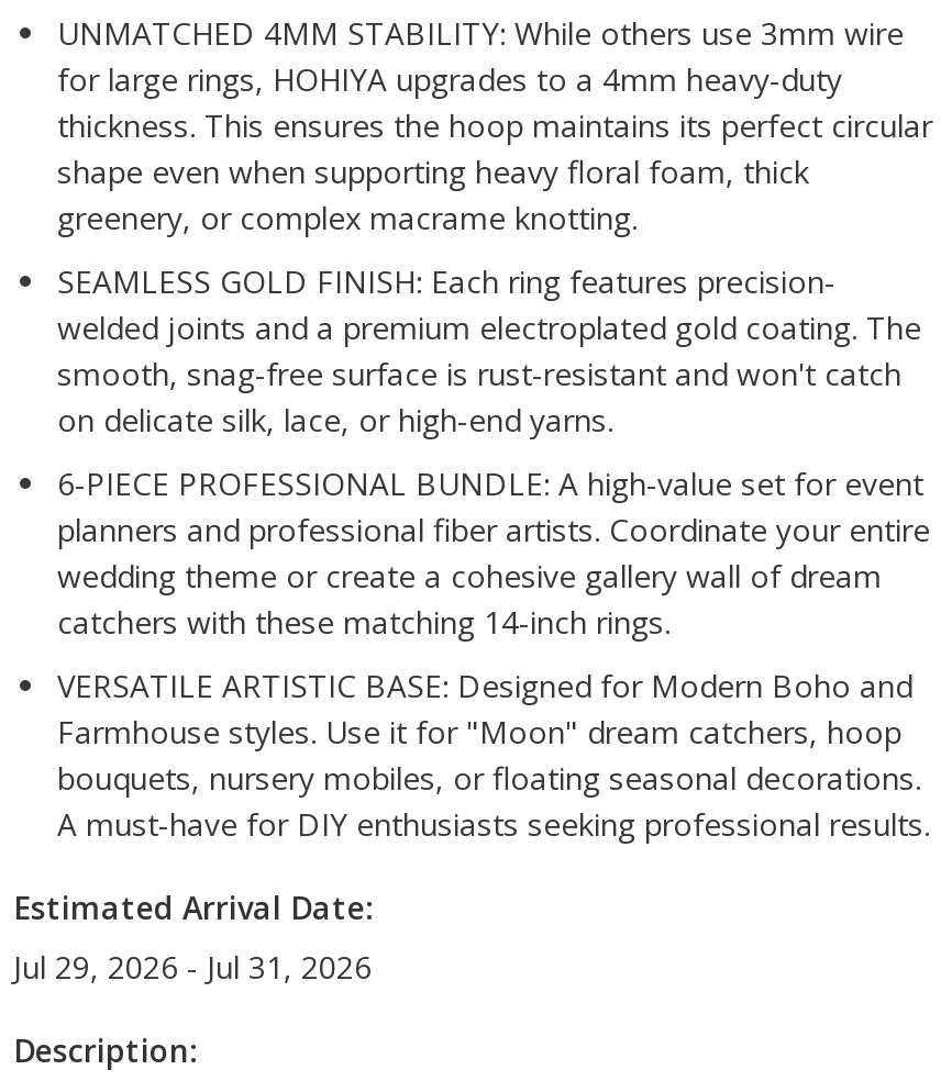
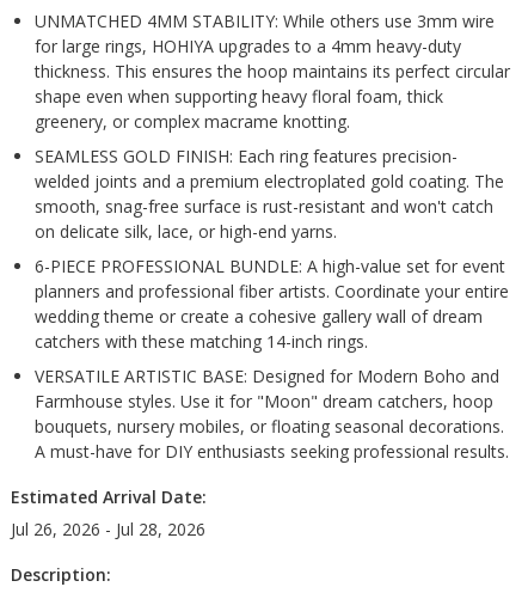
[13,946,372,987] Jul 29, 2026 - Jul 31, 2026 -> [11,518,205,540] Jul 26, 2026 - Jul 28, 2026

